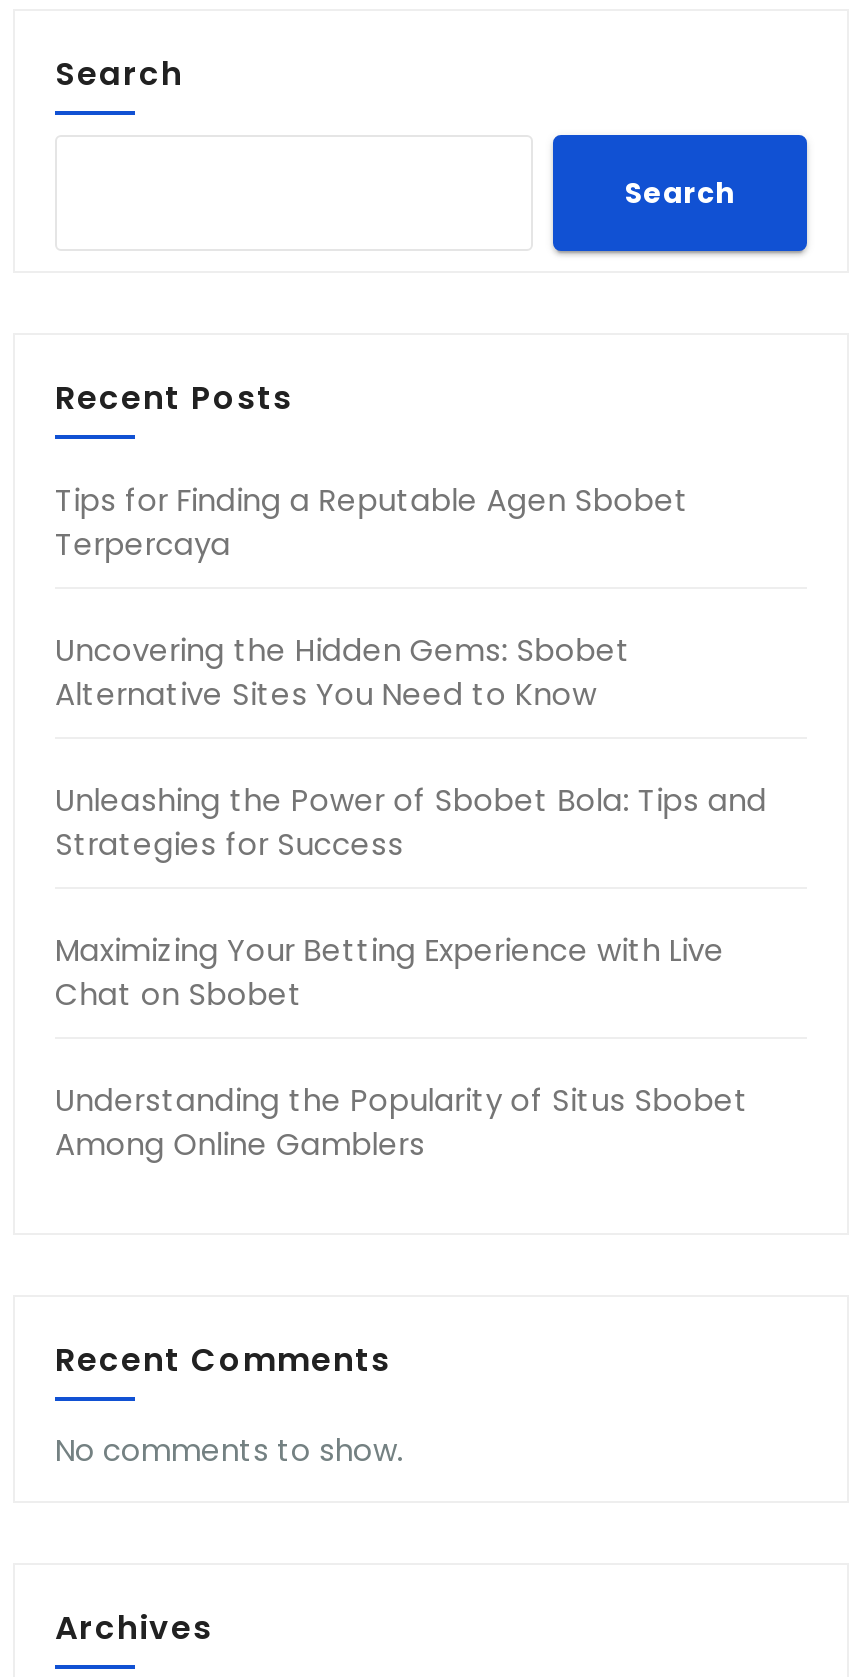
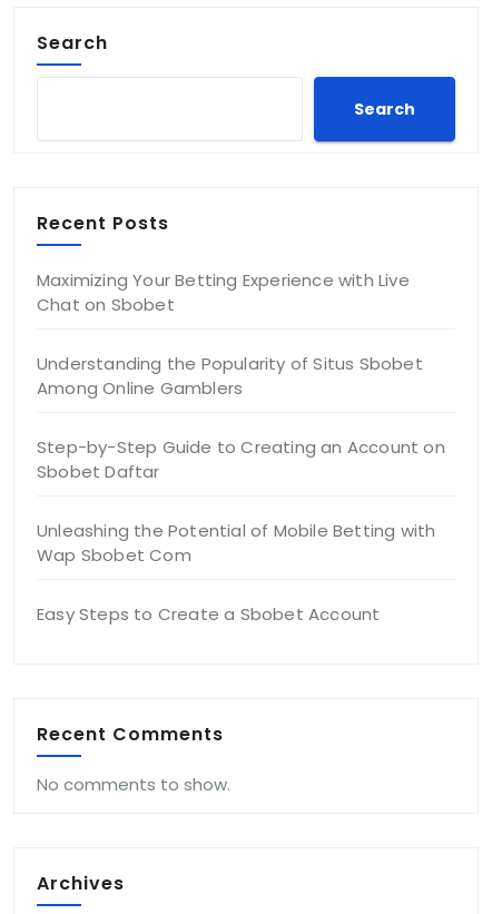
[55,479,767,865] Tips for Finding a Reputable Agen Sbobet | Terpercaya | Uncovering the Hidden Gems: Sbobet | Alternative Sites You Need to Know | Unleashing the Power of Sbobet Bola: Tips and | Strategies for Success -> none
moved [55,929,749,1165] -> [37,268,423,400]: Maximizing Your Betting Experience with Live | Chat on Sbobet | Understanding the Popularity of Situs Sbobet | Among Online Gamblers
none -> [37,435,445,626] Step-by-Step Guide to Creating an Account on | Sbobet Daftar | Unleashing the Potential of Mobile Betting with | Wap Sbobet Com | Easy Steps to Create a Sbobet Account

